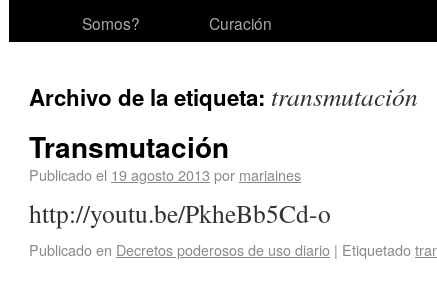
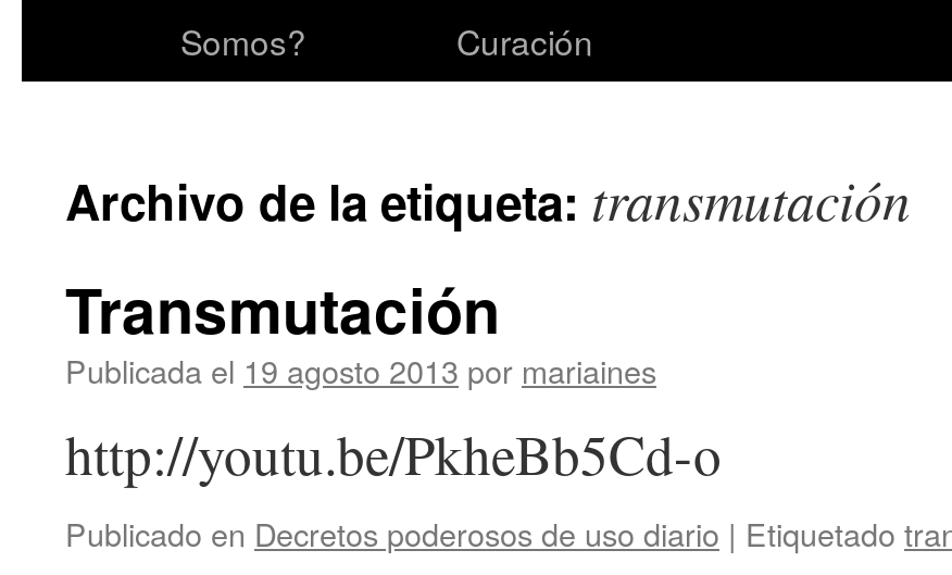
[29,164,301,185] Publicado el 19 agosto 2013 por mariaines -> [65,347,656,392] Publicada el 19 agosto 2013 por mariaines

